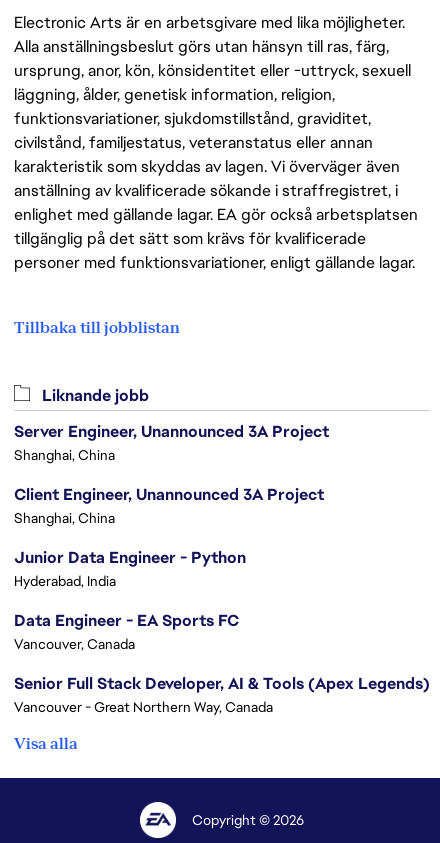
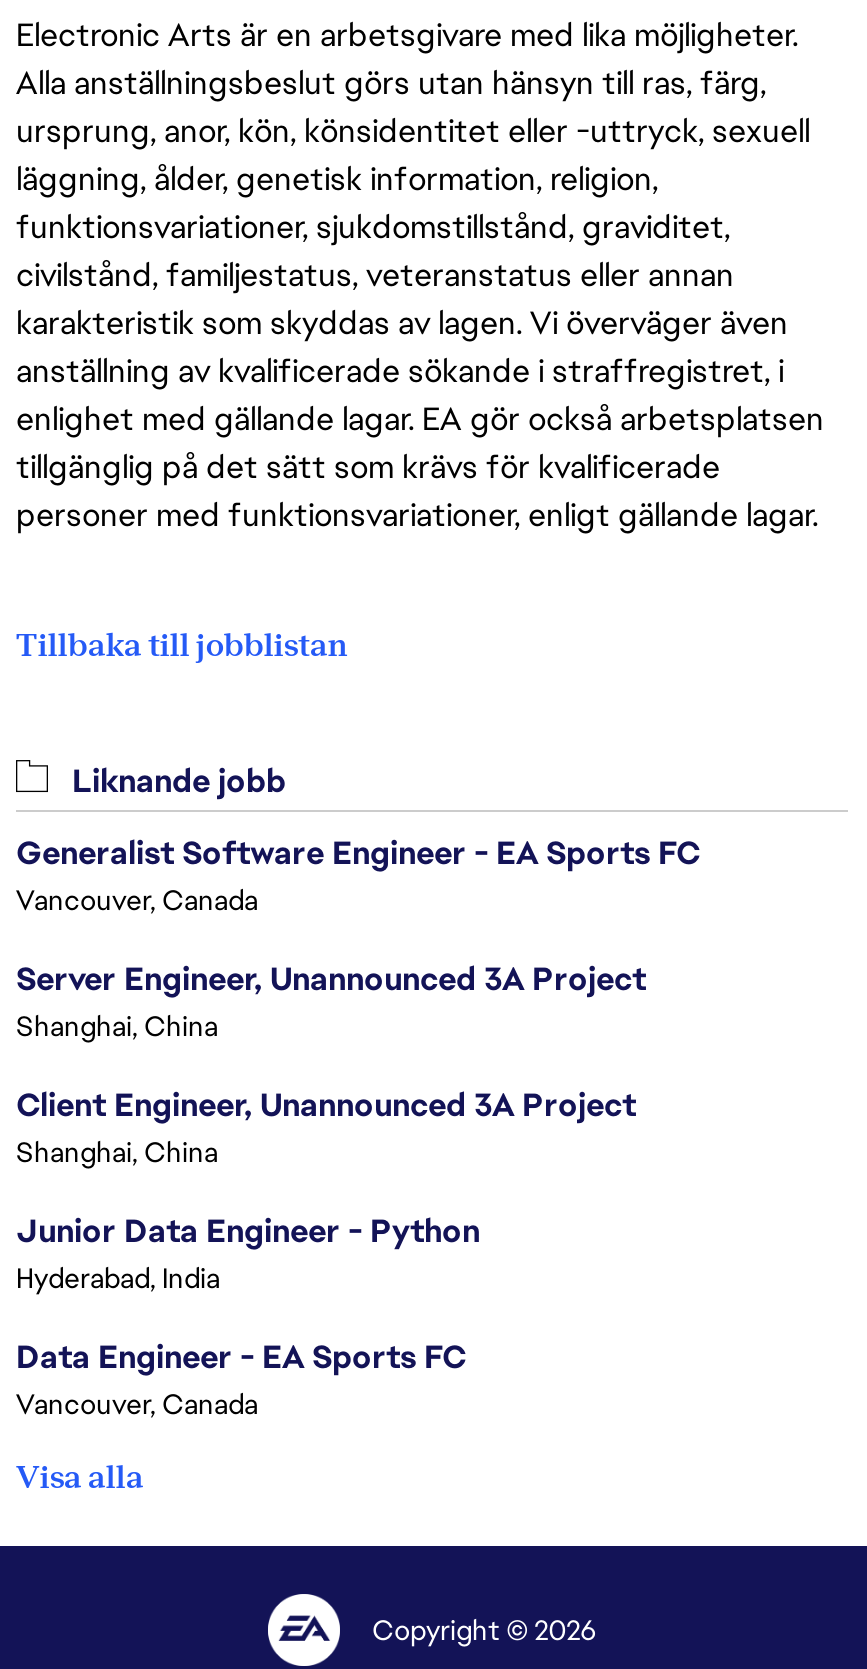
none -> [16,832,700,918] Generalist Software Engineer - EA Sports FC | Vancouver, Canada
moved [14,421,329,653] -> [16,958,646,1422]: Server Engineer, Unannounced 3A Project | Shanghai, China | Client Engineer, Unannounced 3A Project | Shanghai, China | Junior Data Engineer - Python | Hyderabad, India | Data Engineer - EA Sports FC | Vancouver, Canada
[14,673,430,716] Senior Full Stack Developer, AI & Tools (Apex Legends) | Vancouver - Great Northern Way, Canada -> none

